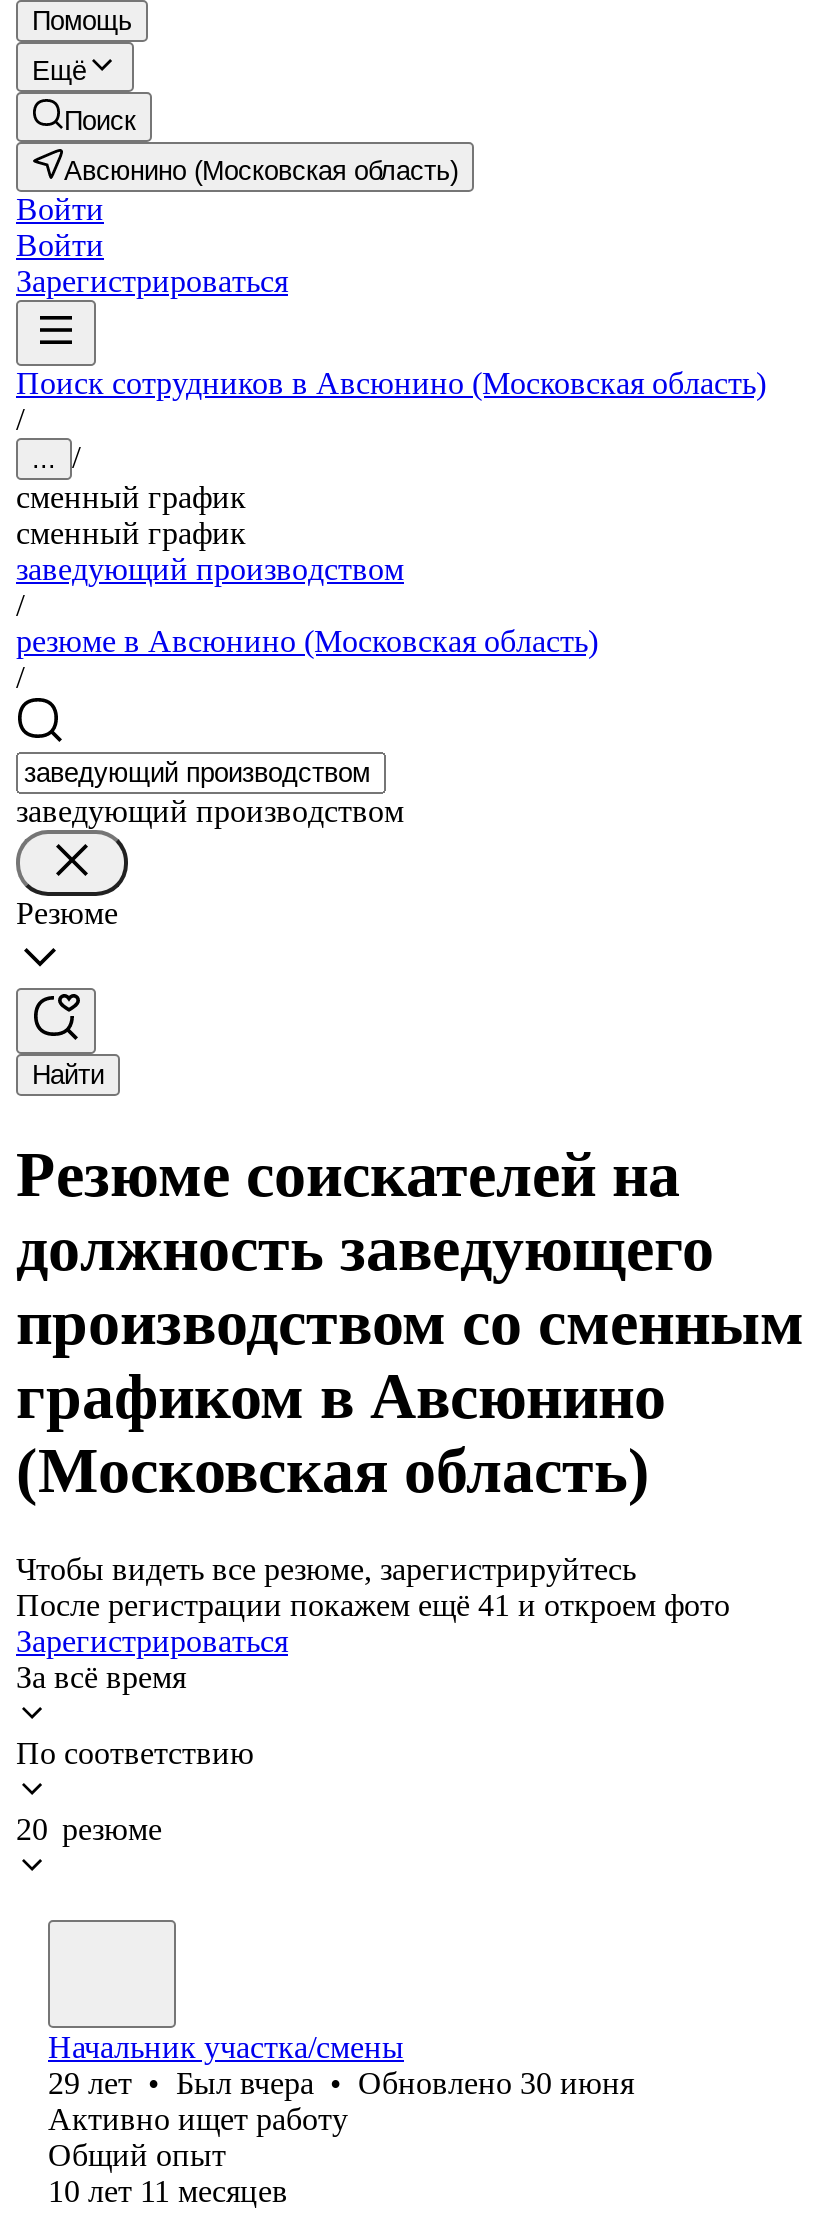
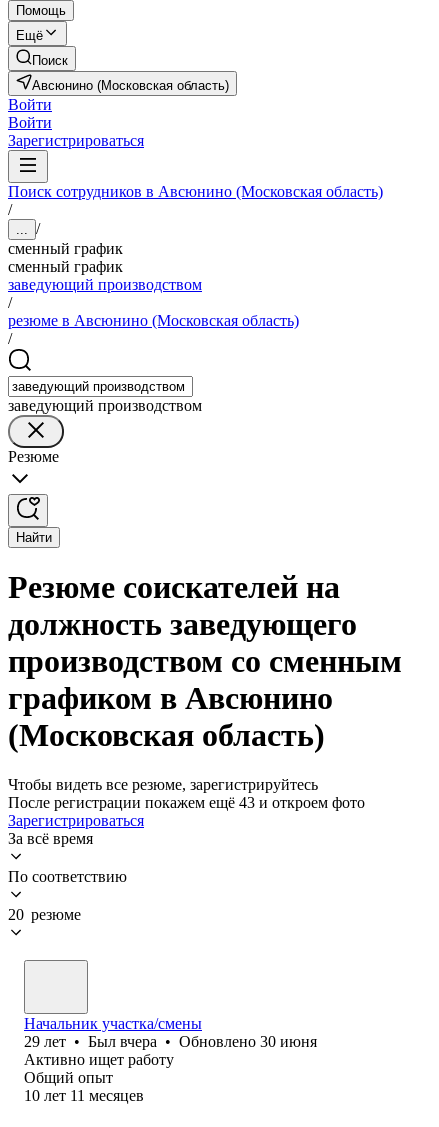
[16,1588,730,1622] После регистрации покажем ещё 41 и откроем фото -> [8,794,365,811] После регистрации покажем ещё 43 и откроем фото

